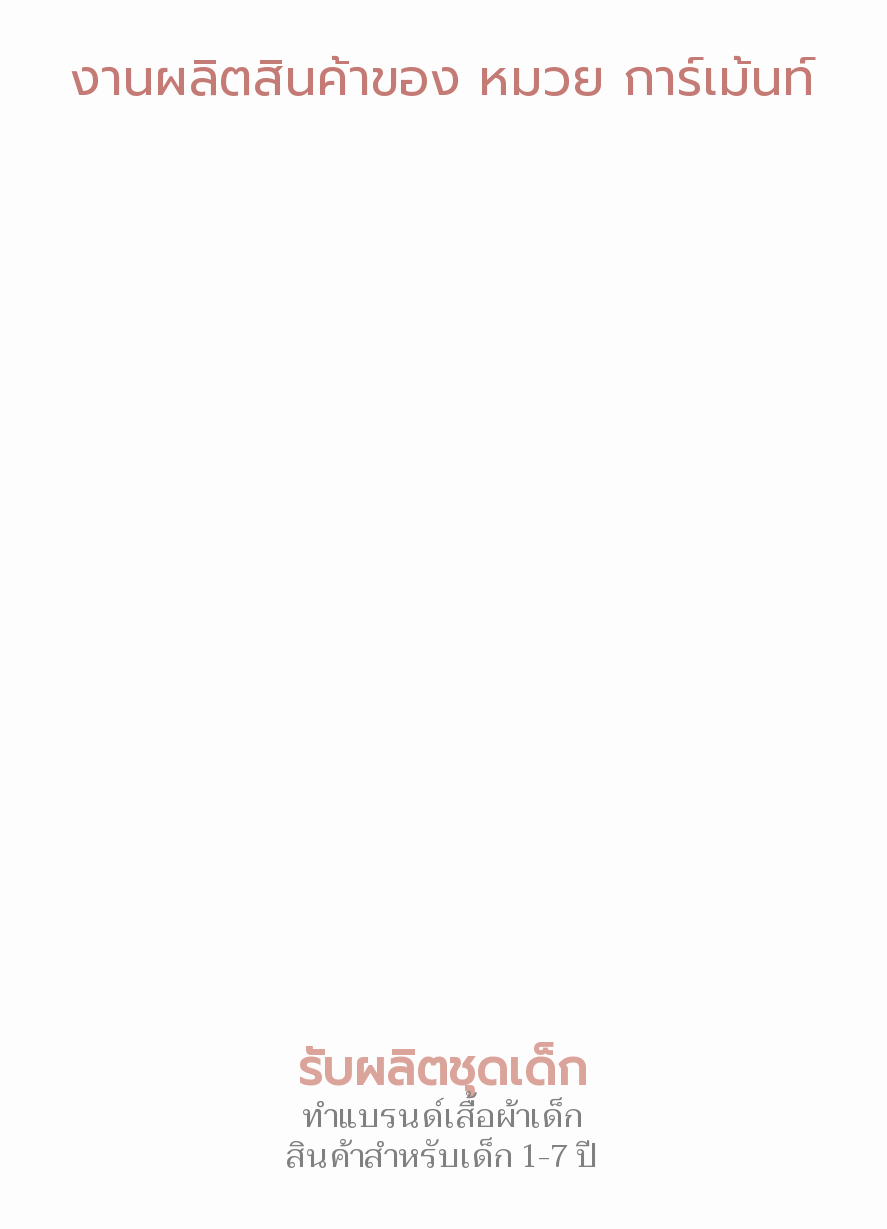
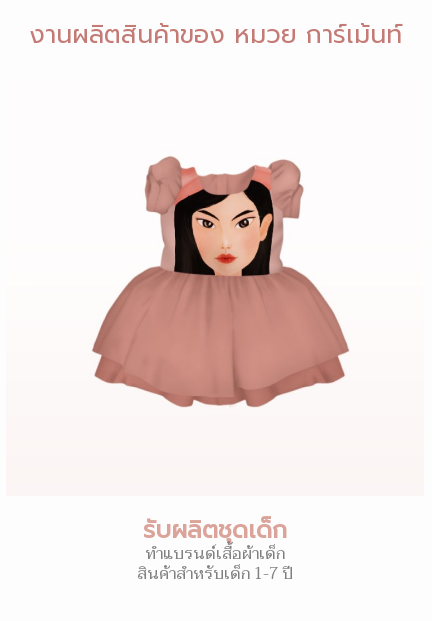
none -> [92,156,350,408] [image]

